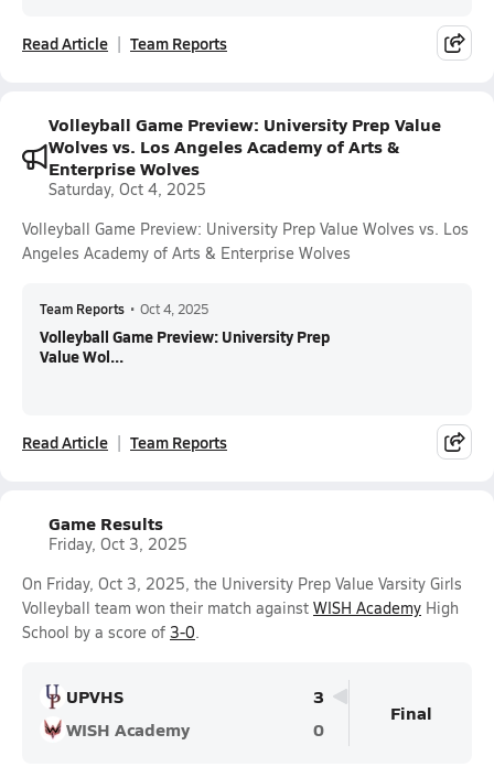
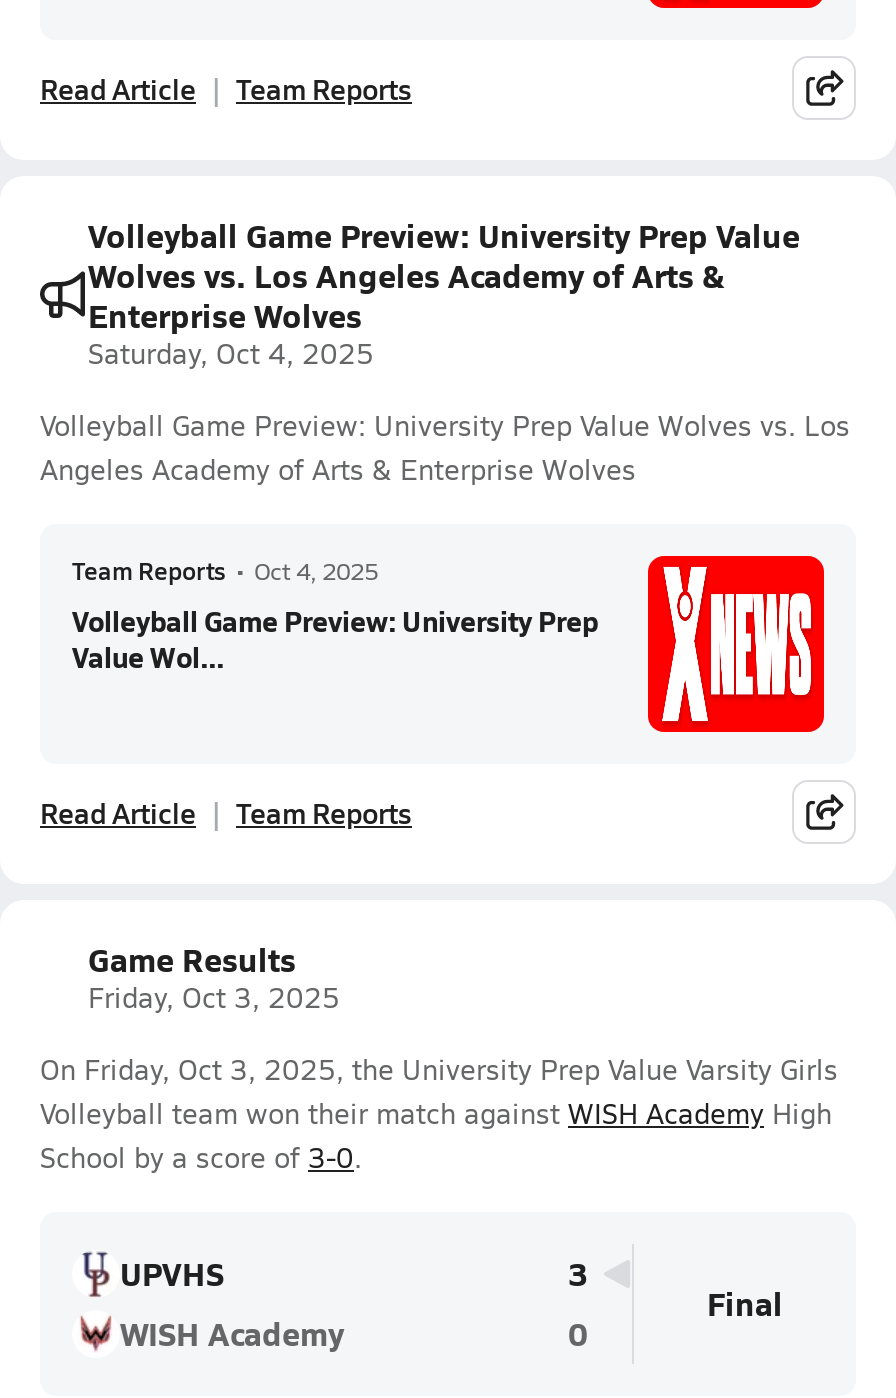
none -> [646,554,826,734] [image]

